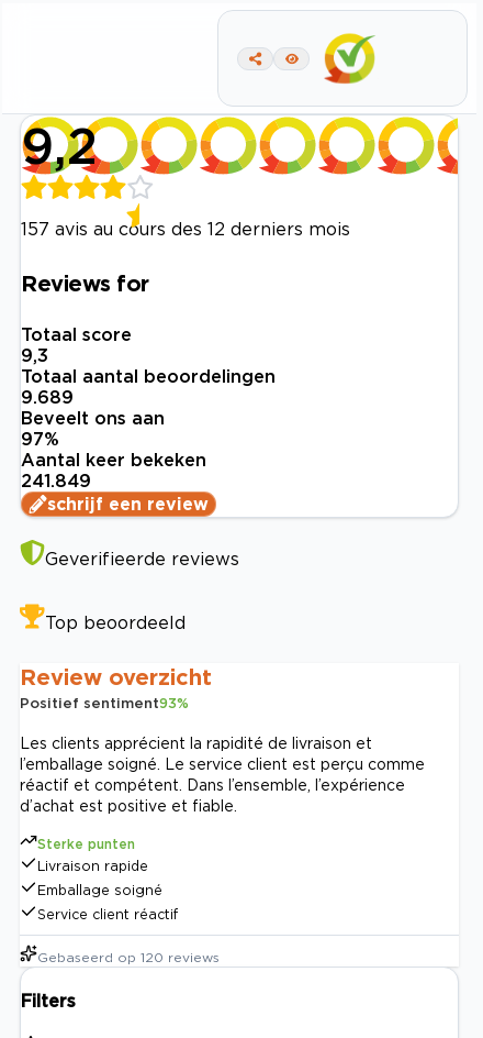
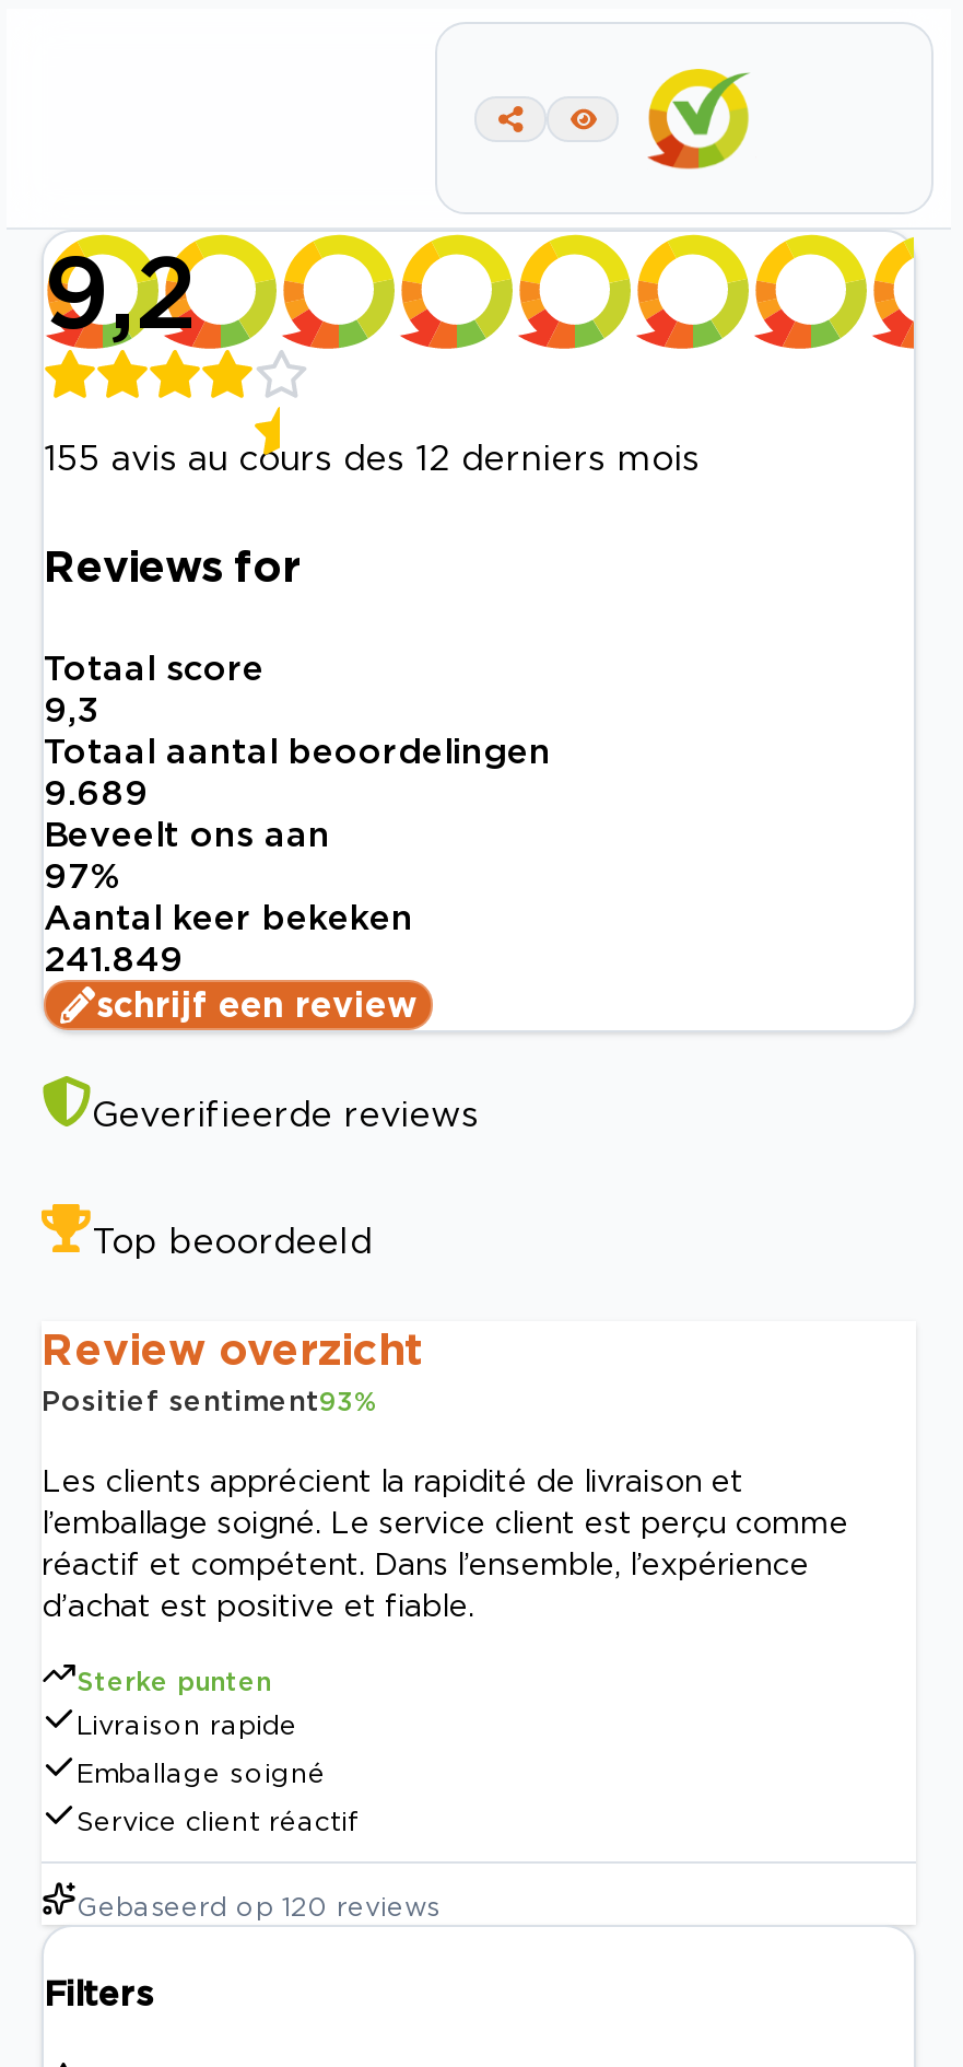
[21,219,350,239] 157 avis au cours des 12 derniers mois -> [44,437,700,477] 155 avis au cours des 12 derniers mois

